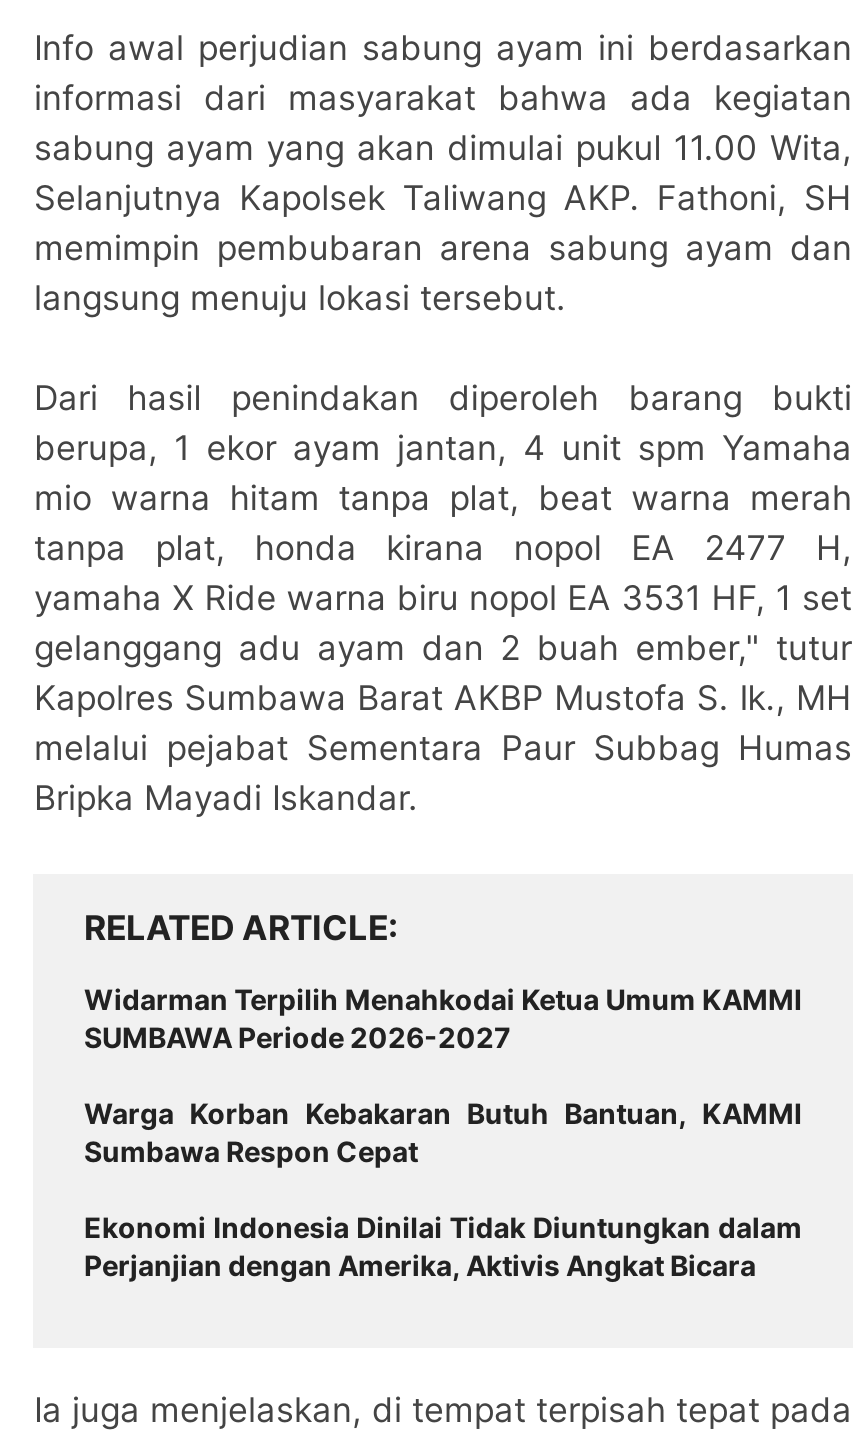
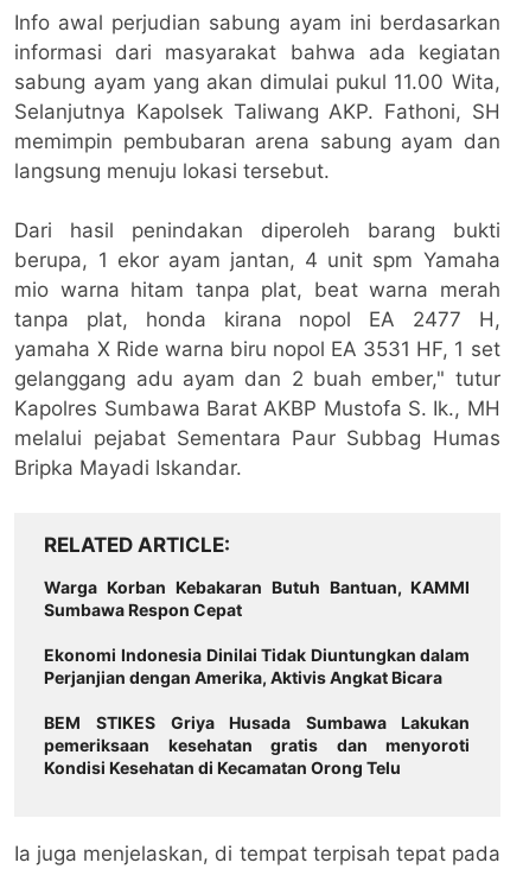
[84,982,802,1054] Widarman Terpilih Menahkodai Ketua Umum KAMMI | SUMBAWA Periode 2026-2027 -> none
moved [84,1096,802,1282] -> [44,577,470,687]: Warga Korban Kebakaran Butuh Bantuan, KAMMI | Sumbawa Respon Cepat | Ekonomi Indonesia Dinilai Tidak Diuntungkan dalam | Perjanjian dengan Amerika, Aktivis Angkat Bicara
none -> [44,712,470,778] BEM STIKES Griya Husada Sumbawa Lakukan | pemeriksaan kesehatan gratis dan menyoroti | Kondisi Kesehatan di Kecamatan Orong Telu

